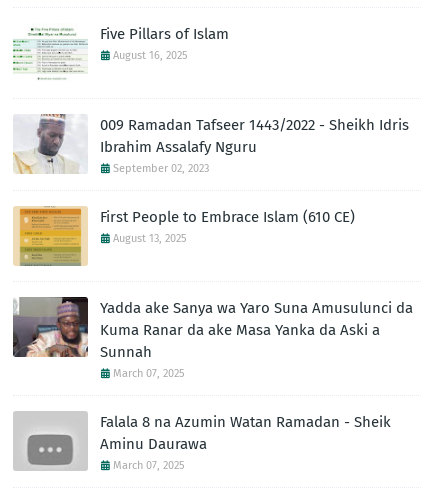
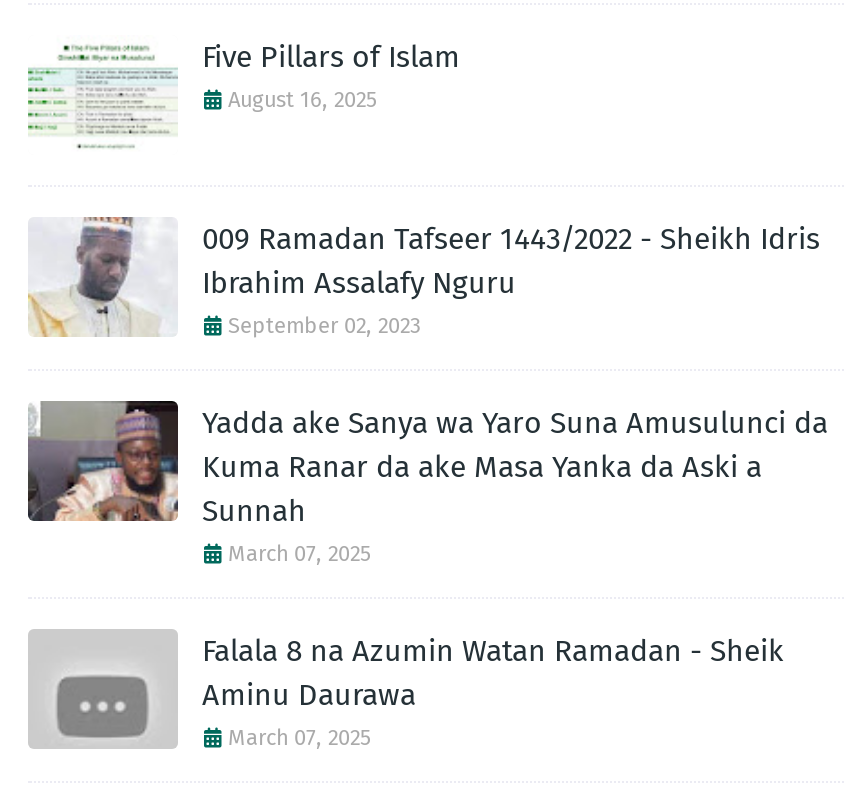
[13,206,355,267] [image] | First People to Embrace Islam (610 CE) | August 13, 2025 -> none

